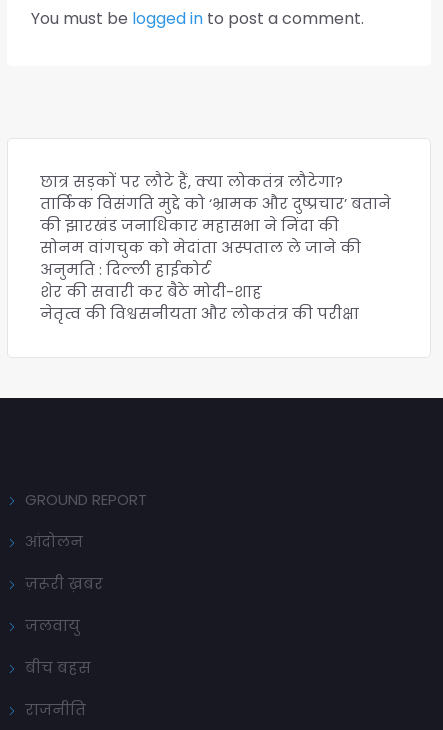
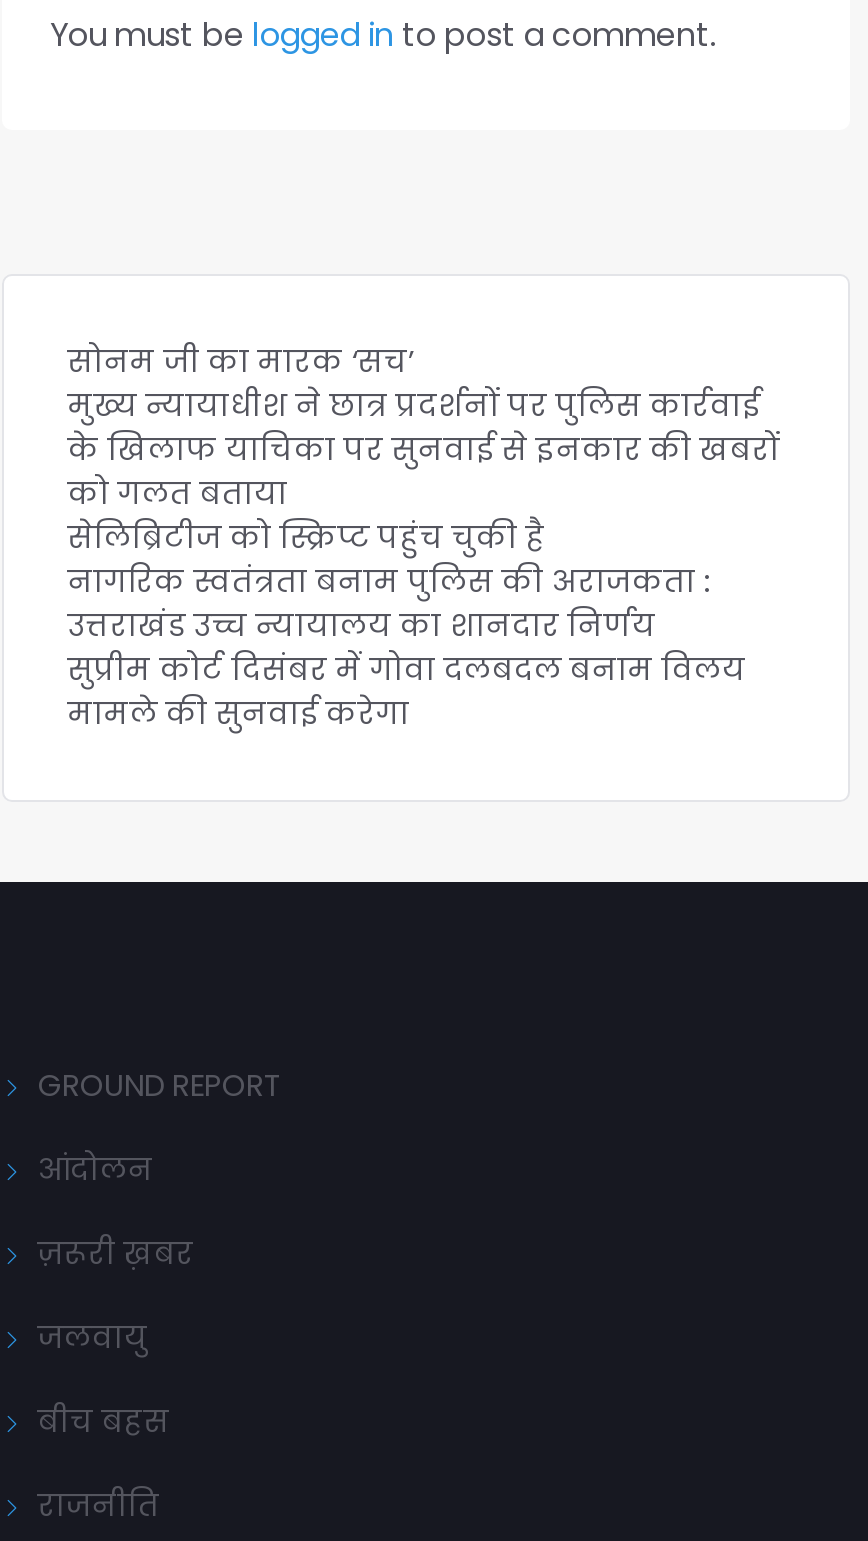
[40,171,391,324] छात्र सड़कों पर लौटे हैं, क्या लोकतंत्र लौटेगा? | तार्किक विसंगति मुद्दे को ‘भ्रामक और दुष्प्रचार’ बताने | की झारखंड जनाधिकार महासभा ने निंदा की | सोनम वांगचुक को मेदांता अस्पताल ले जाने की | अनुमति : दिल्ली हाईकोर्ट | शेर की सवारी कर बैठे मोदी-शाह | नेतृत्व की विश्वसनीयता और लोकतंत्र की परीक्षा -> [68,340,780,734] सोनम जी का मारक ‘सच’ | मुख्य न्यायाधीश ने छात्र प्रदर्शनों पर पुलिस कार्रवाई | के खिलाफ याचिका पर सुनवाई से इनकार की खबरों | को गलत बताया | सेलिब्रिटीज को स्क्रिप्ट पहुंच चुकी है | नागरिक स्वतंत्रता बनाम पुलिस की अराजकता : | उत्तराखंड उच्च न्यायालय का शानदार निर्णय | सुप्रीम कोर्ट दिसंबर में गोवा दलबदल बनाम विलय | मामले की सुनवाई करेगा

